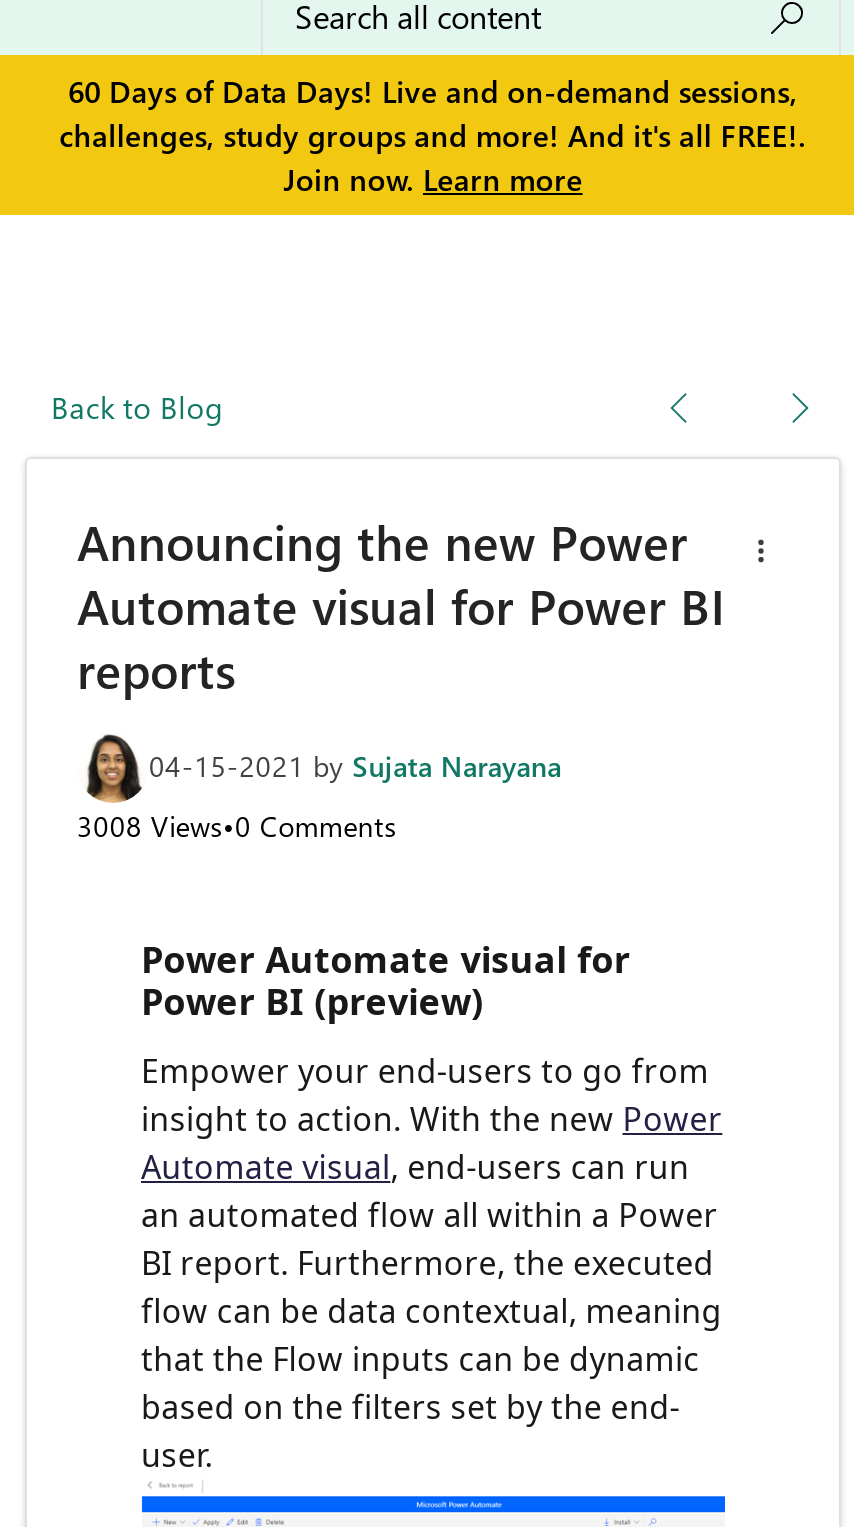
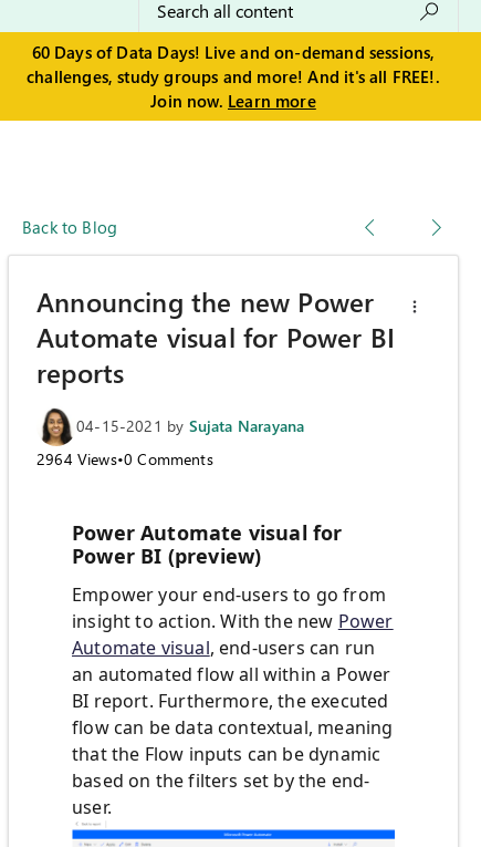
[77,808,397,846] 3008 Views•0 Comments -> [36,449,213,470] 2964 Views•0 Comments

